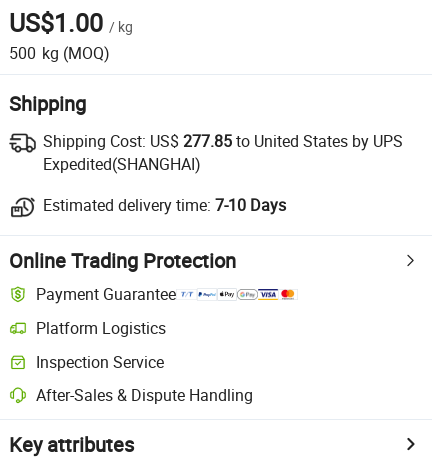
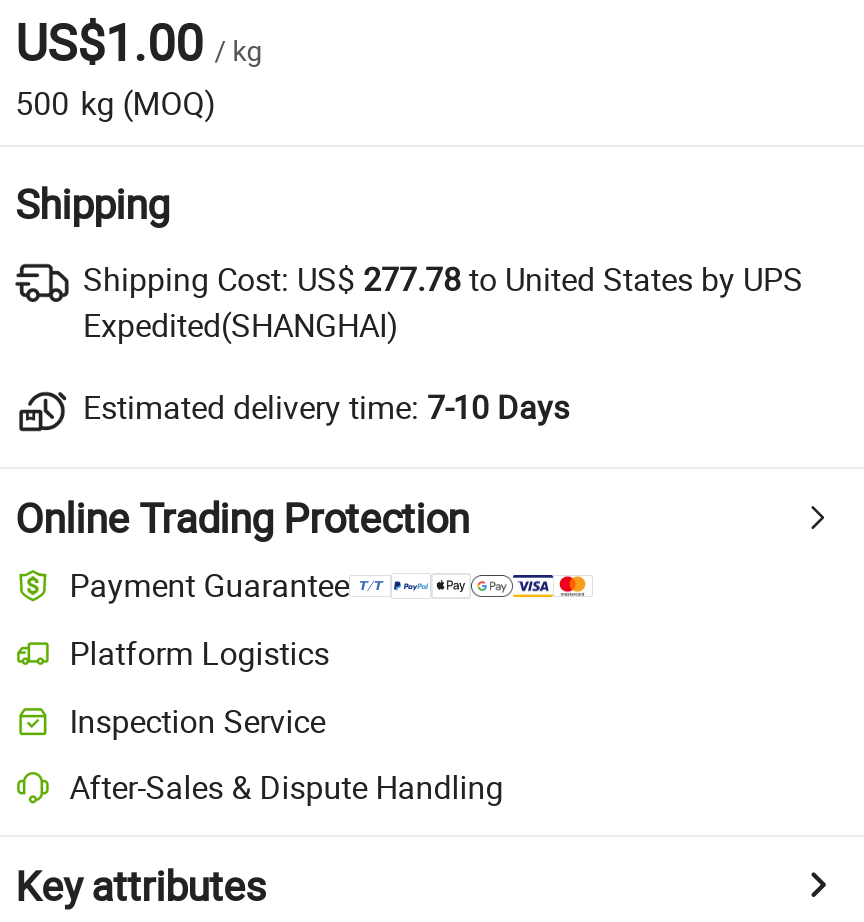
[43,130,403,152] Shipping Cost: US$277.85 to United States by UPS -> [83,257,803,301] Shipping Cost: US$277.78 to United States by UPS

